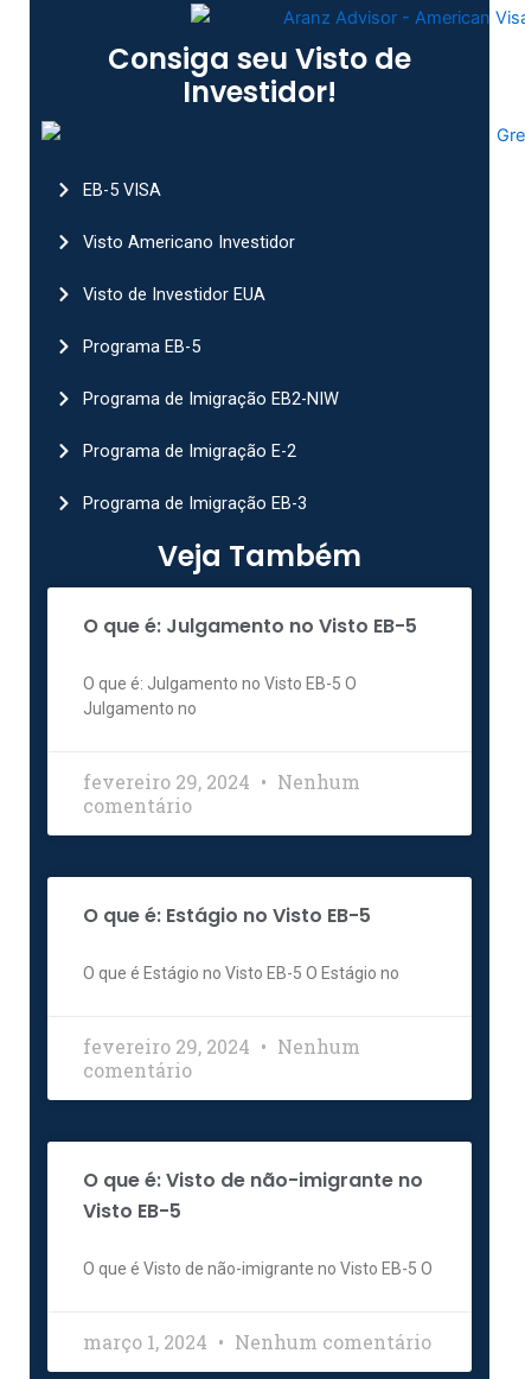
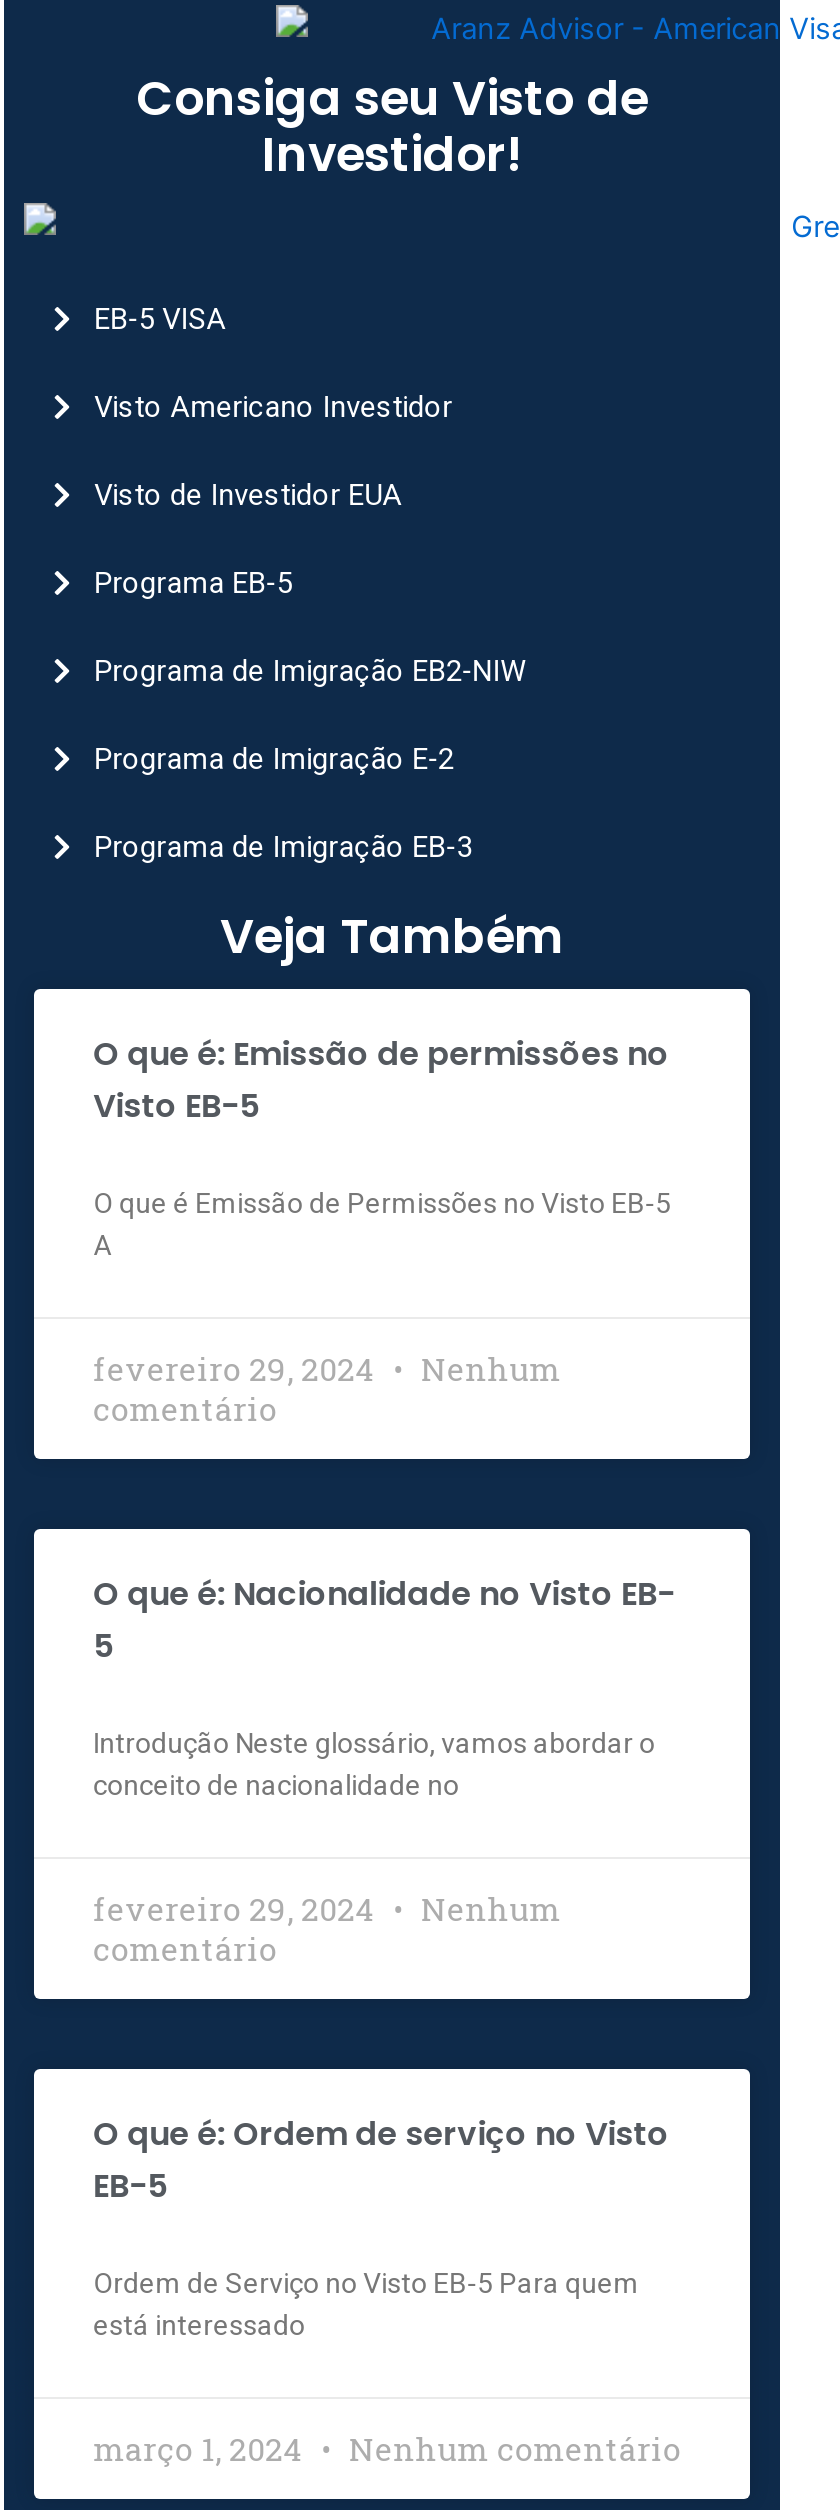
[82,612,417,639] O que é: Julgamento no Visto EB-5 -> [93,1030,669,1128] O que é: Emissão de permissões no | Visto EB-5
[82,674,356,718] O que é: Julgamento no Visto EB-5 O | Julgamento no -> [93,1186,671,1260] O que é Emissão de Permissões no Visto EB-5 | A
[82,901,370,929] O que é: Estágio no Visto EB-5 -> [93,1570,675,1668] O que é: Nacionalidade no Visto EB- | 5
[82,963,399,982] O que é Estágio no Visto EB-5 O Estágio no -> [93,1726,655,1800] Introdução Neste glossário, vamos abordar o | conceito de nacionalidade no
[82,1166,423,1224] O que é: Visto de não-imigrante no | Visto EB-5 -> [93,2110,669,2208] O que é: Ordem de serviço no Visto | EB-5
[82,1259,432,1278] O que é Visto de não-imigrante no Visto EB-5 O -> [93,2266,639,2340] Ordem de Serviço no Visto EB-5 Para quem | está interessado

